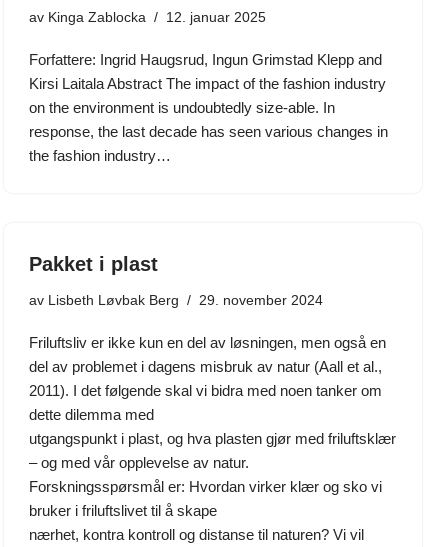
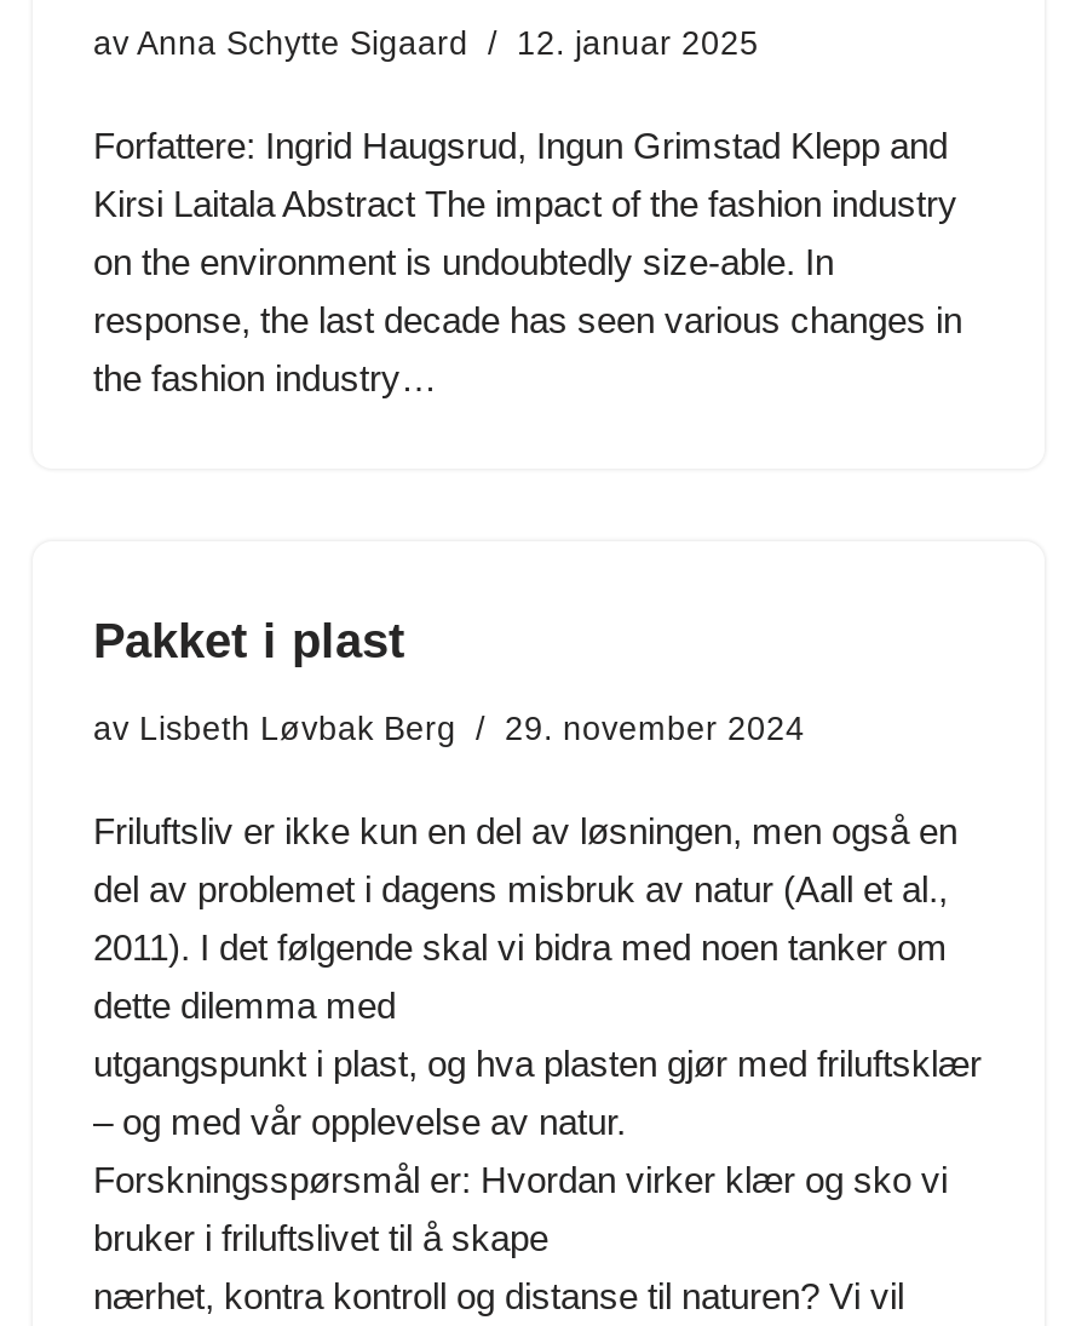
[29,10,146,25] av Kinga Zablocka -> [93,25,468,61] av Anna Schytte Sigaard

